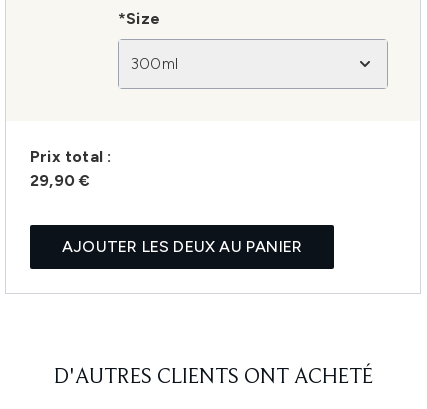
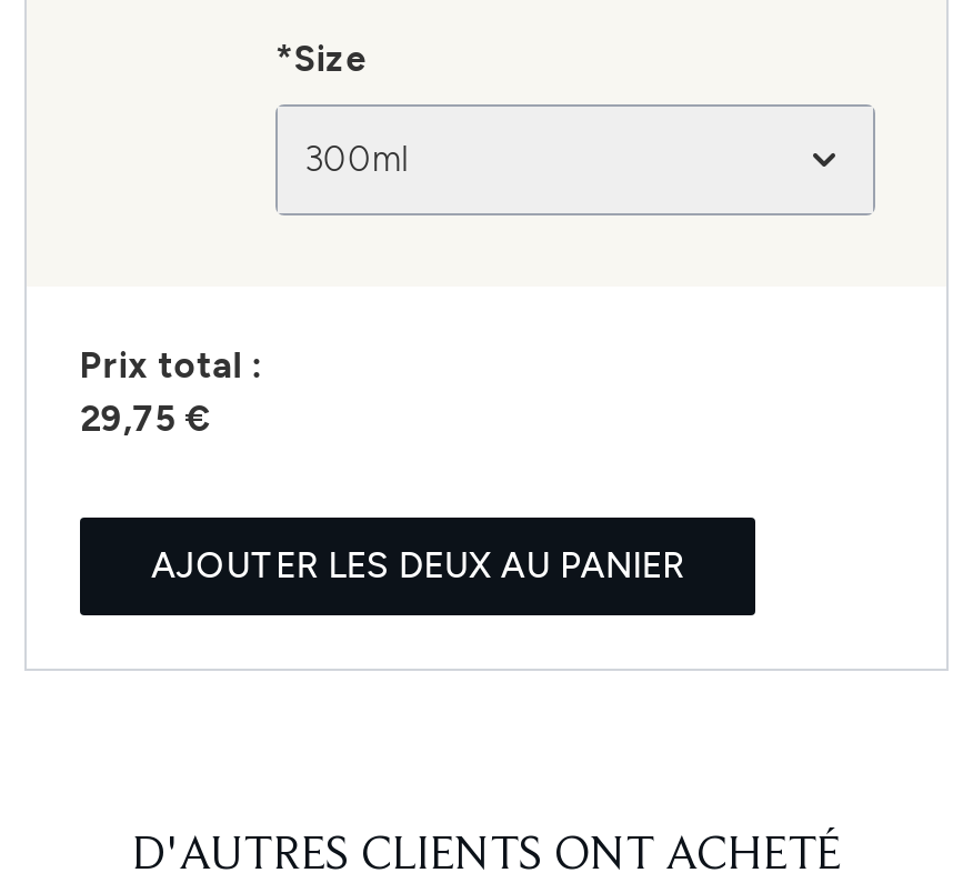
[30,171,90,190] 29,90 € -> [80,398,210,440] 29,75 €

